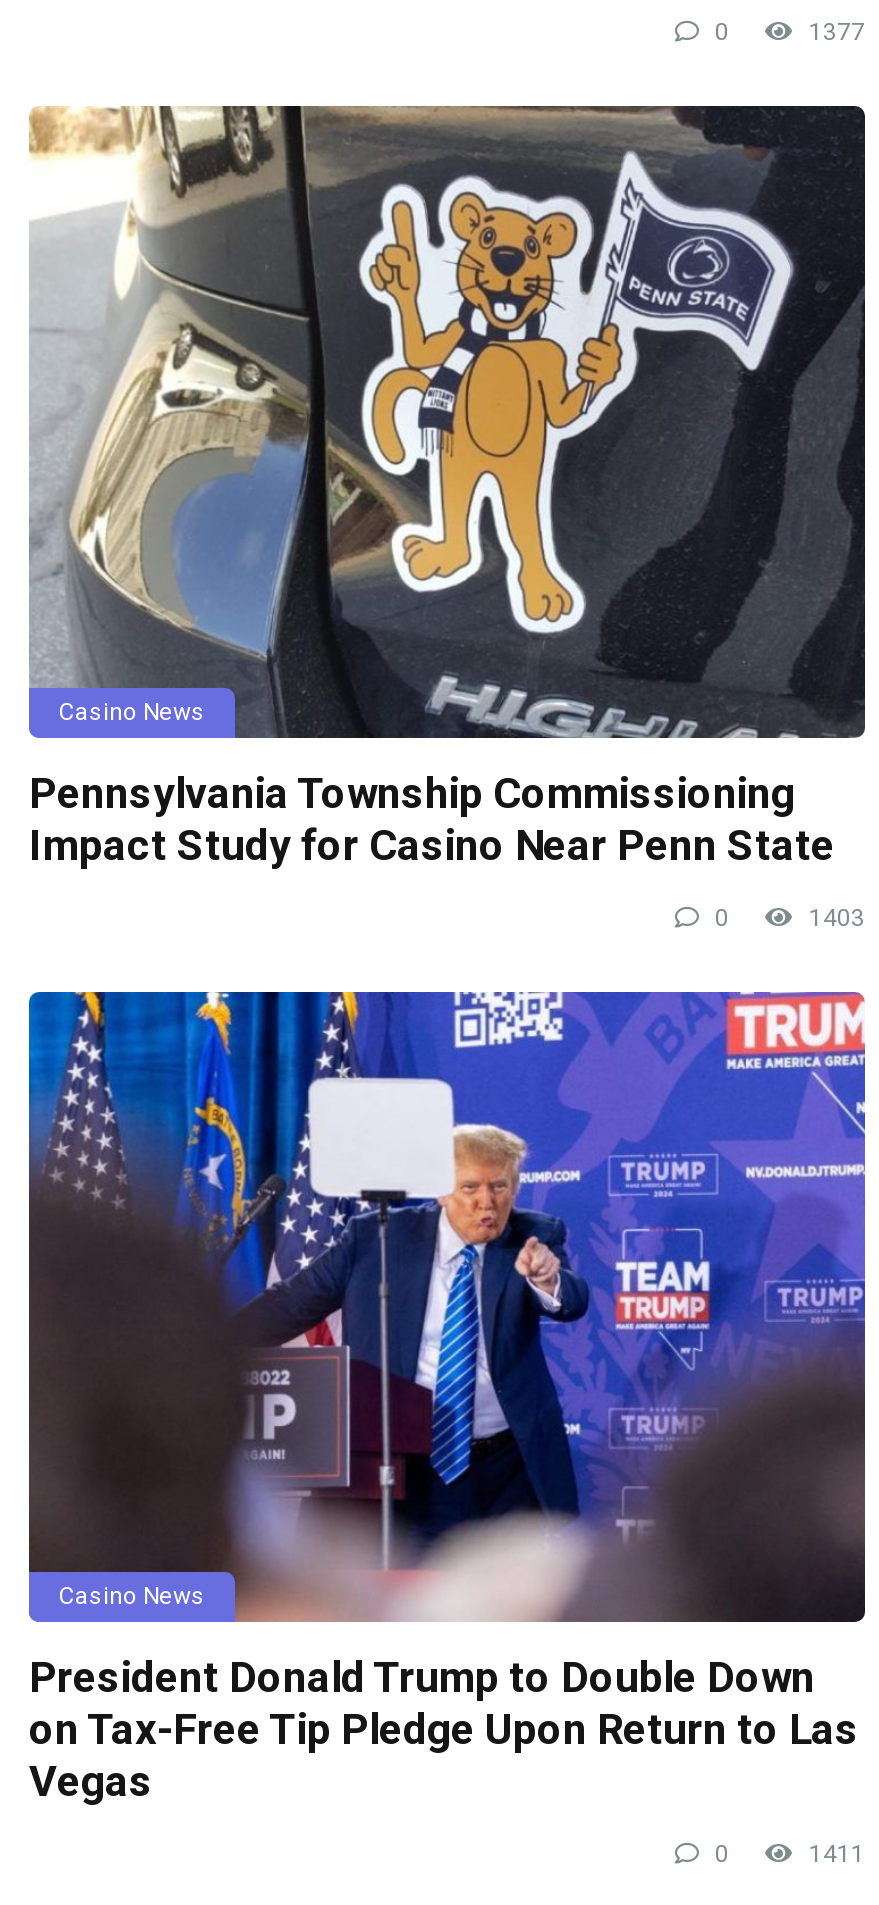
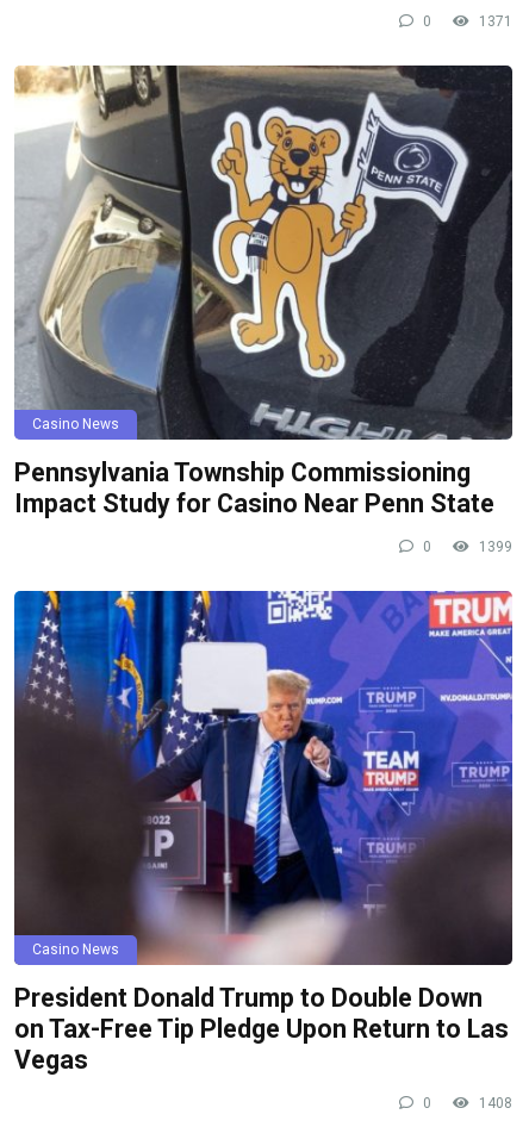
[803,19,865,47] 1377 -> [475,13,512,30] 1371
[803,903,865,931] 1403 -> [475,538,512,555] 1399
[803,1840,865,1868] 1411 -> [475,1095,512,1111] 1408

